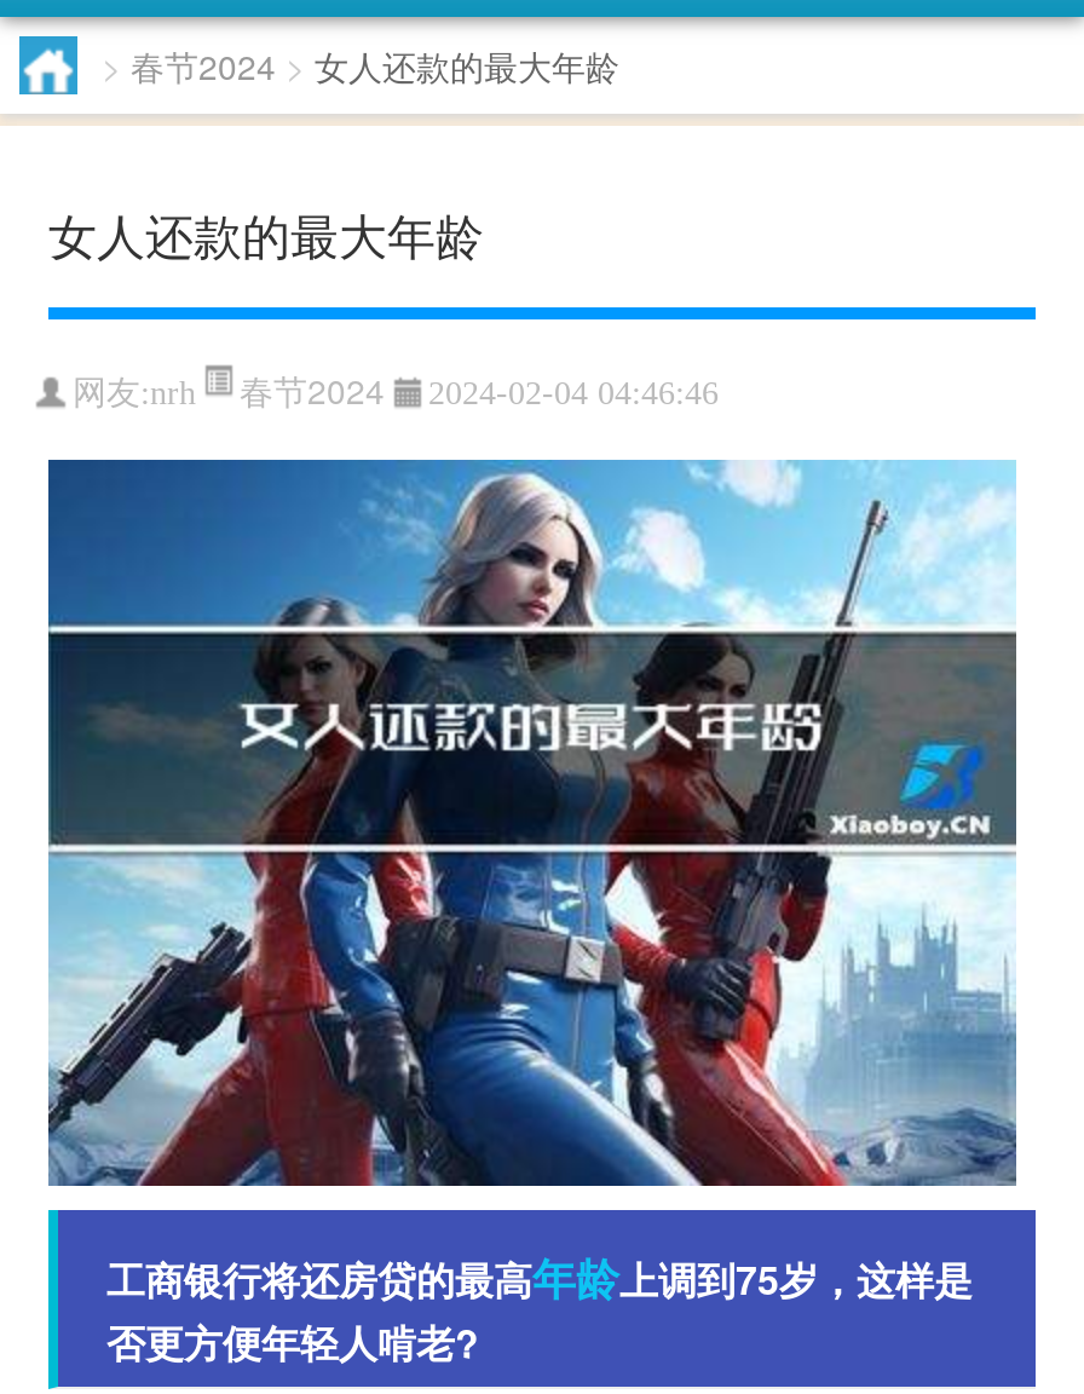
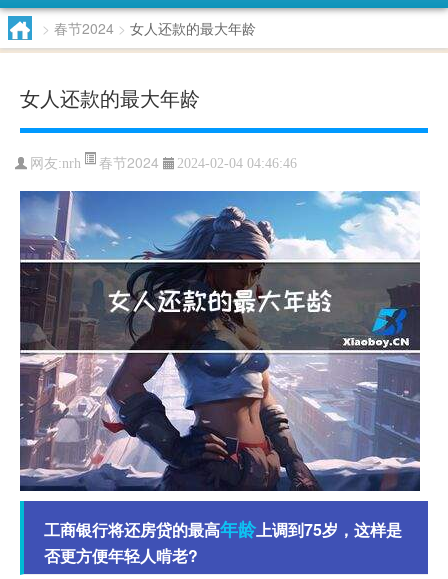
[46,460,1016,1188] [image] -> [19,190,421,492] [image]

